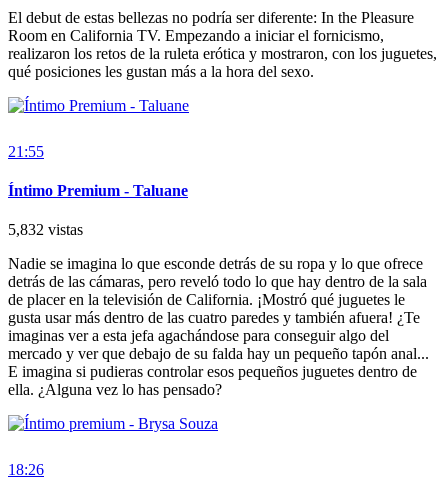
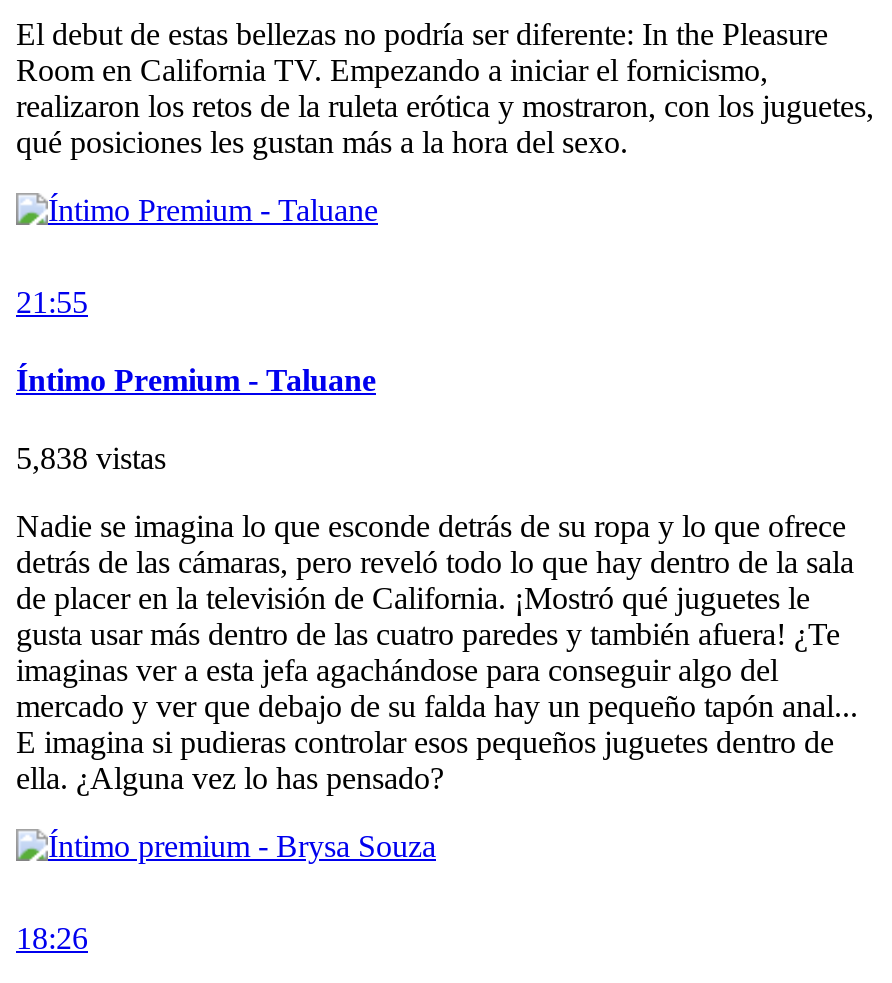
[8,221,83,238] 5,832 vistas -> [16,441,166,475] 5,838 vistas

